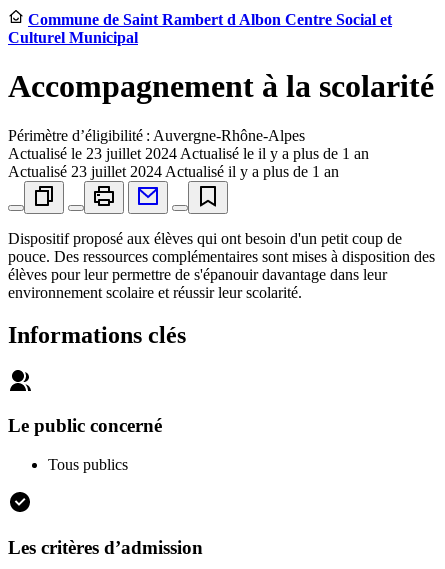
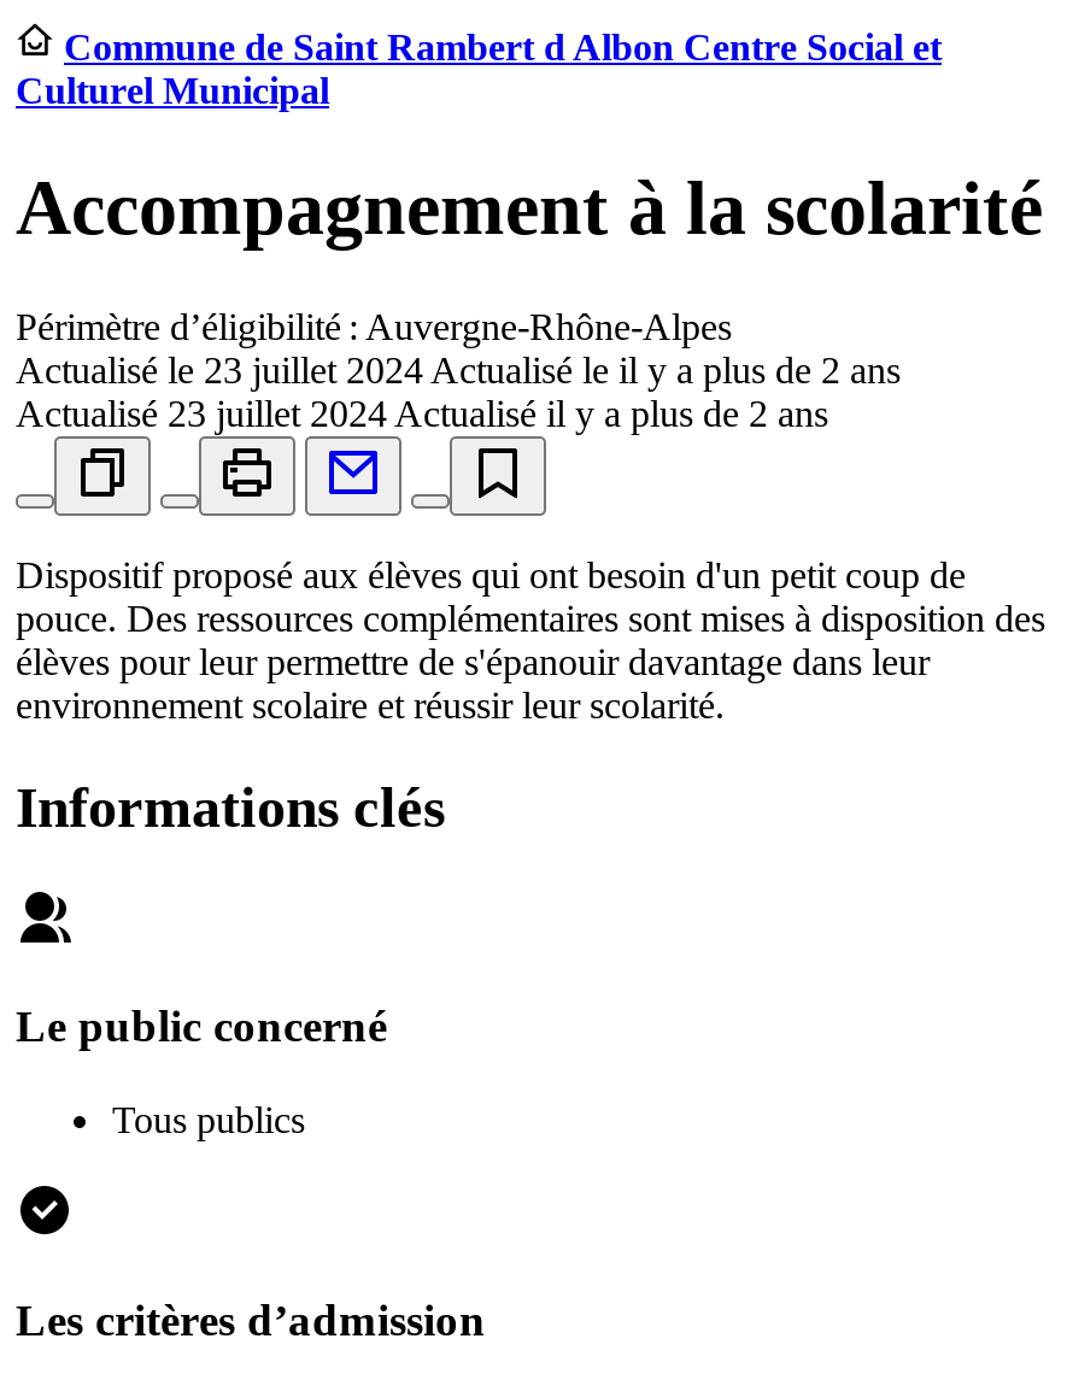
[8,145,369,162] Actualisé le 23 juillet 2024 Actualisé le il y a plus de 1 an -> [16,349,901,390] Actualisé le 23 juillet 2024 Actualisé le il y a plus de 2 ans
[8,163,339,180] Actualisé 23 juillet 2024 Actualisé il y a plus de 1 an -> [16,393,828,434] Actualisé 23 juillet 2024 Actualisé il y a plus de 2 ans

